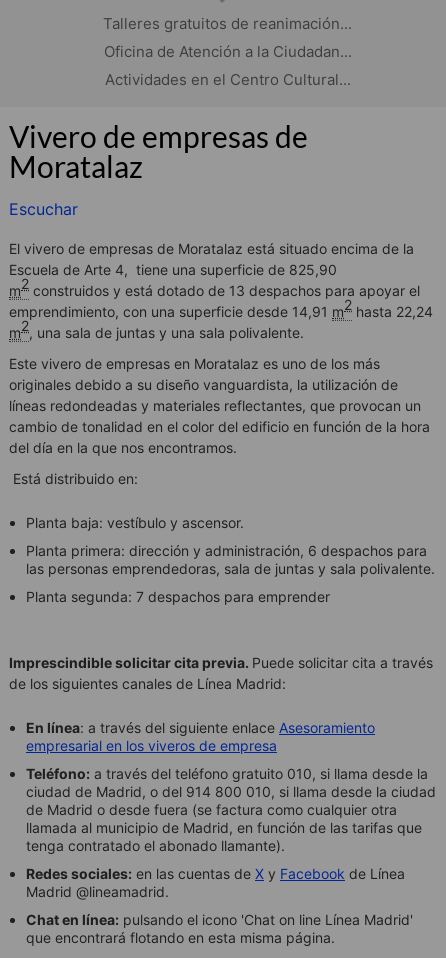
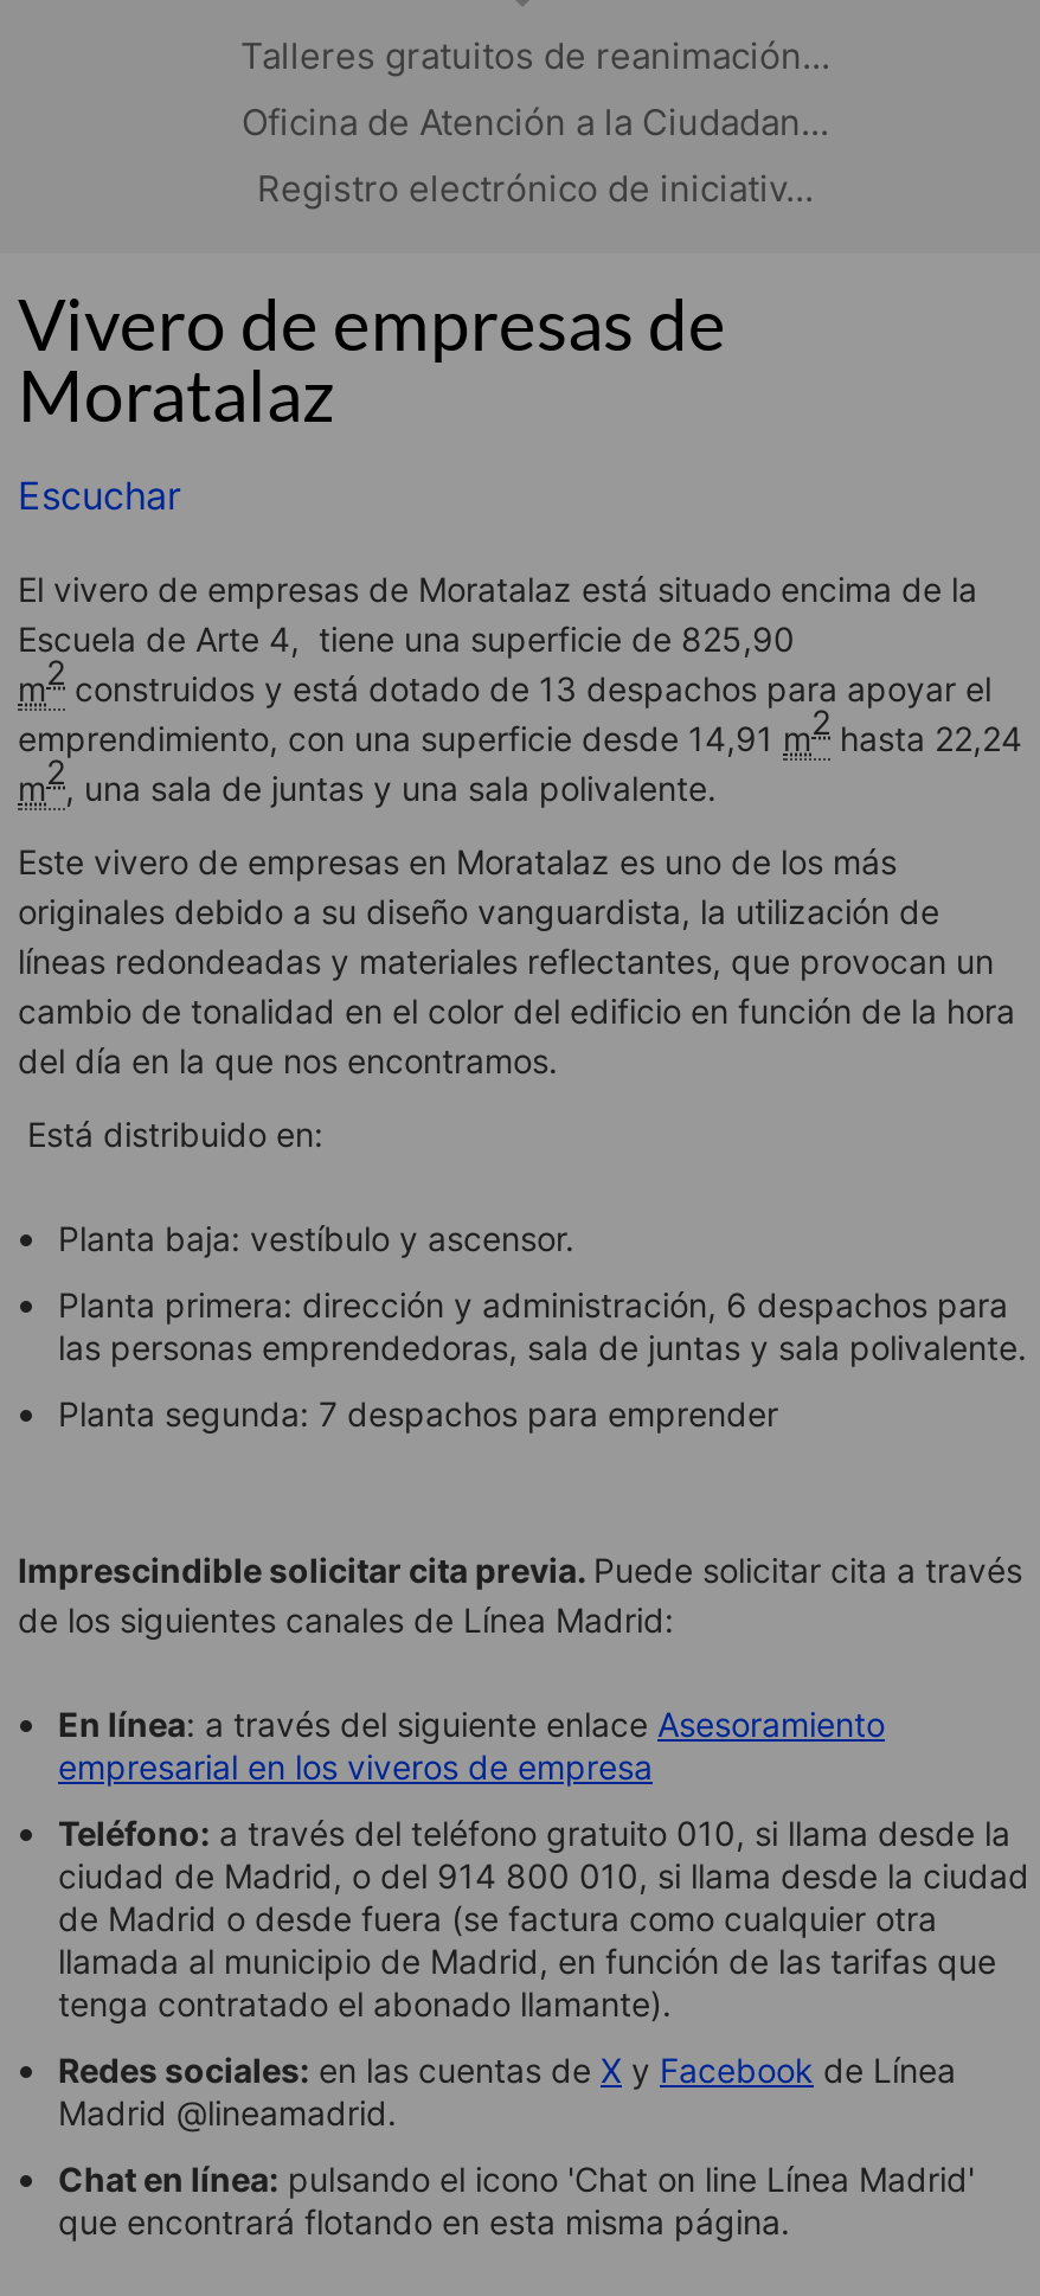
[104,70,350,89] Actividades en el Centro Cultural... -> [257,167,814,212] Registro electrónico de iniciativ...

